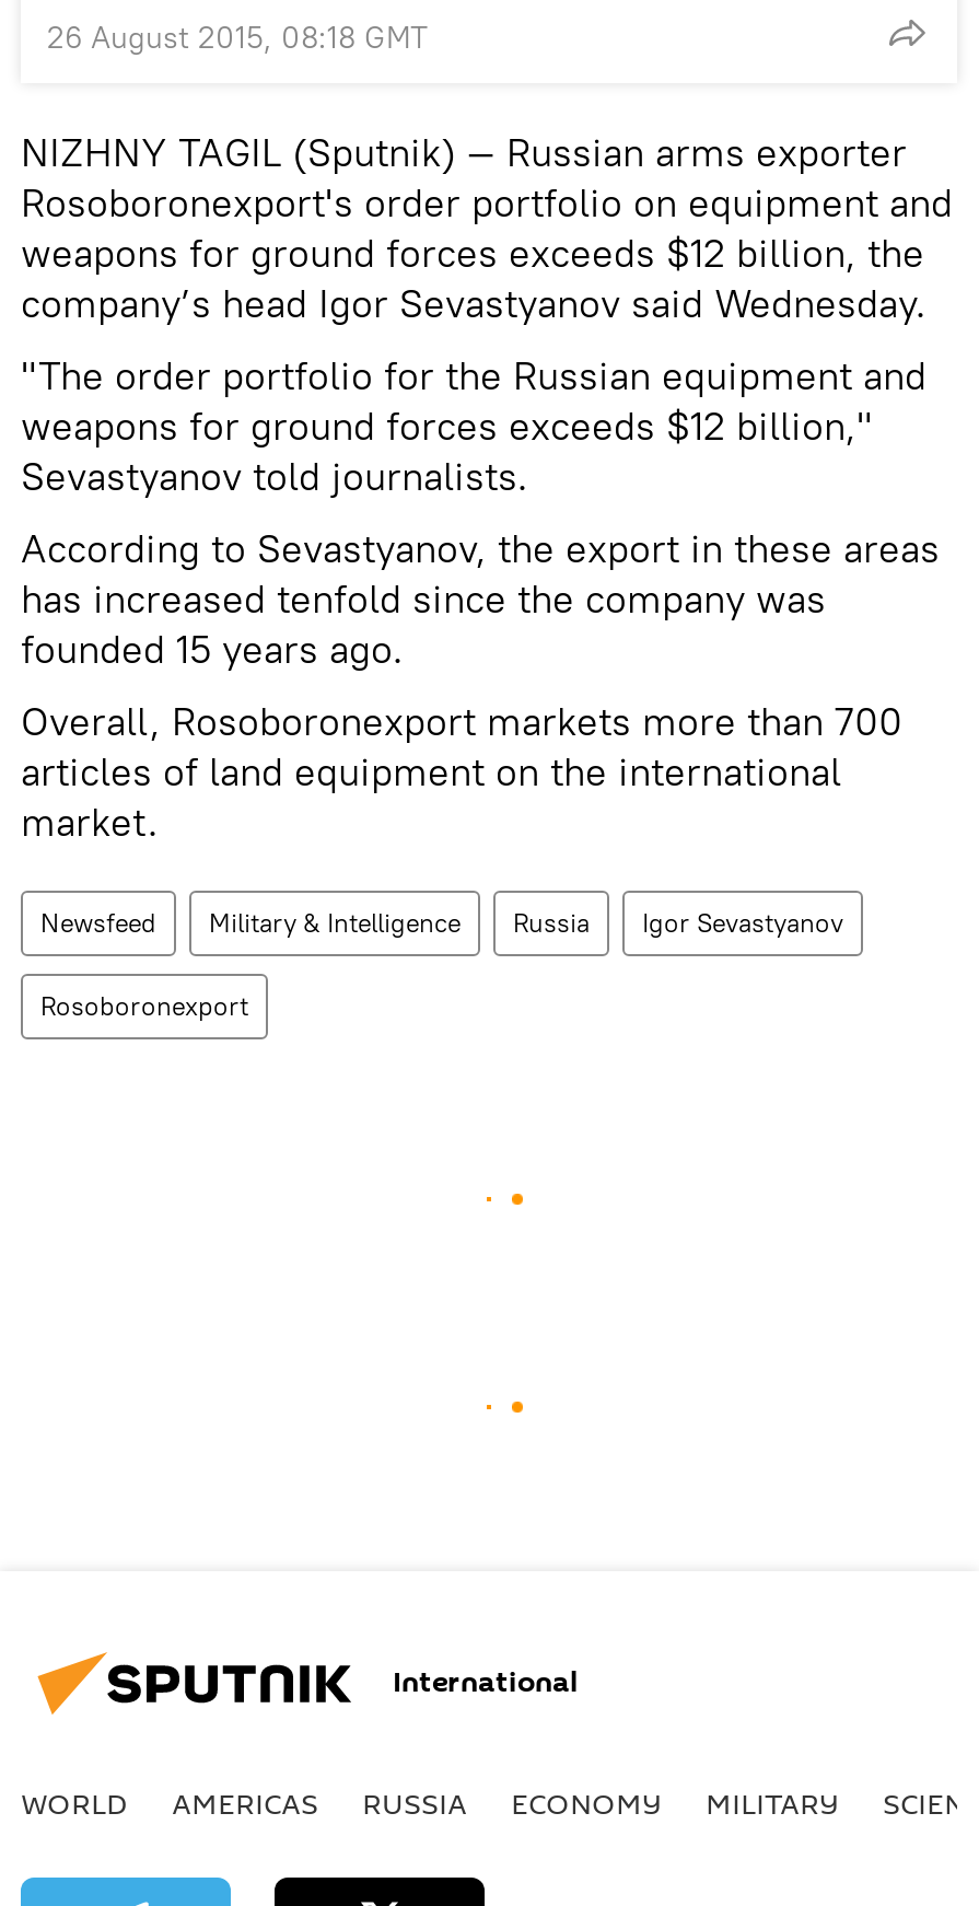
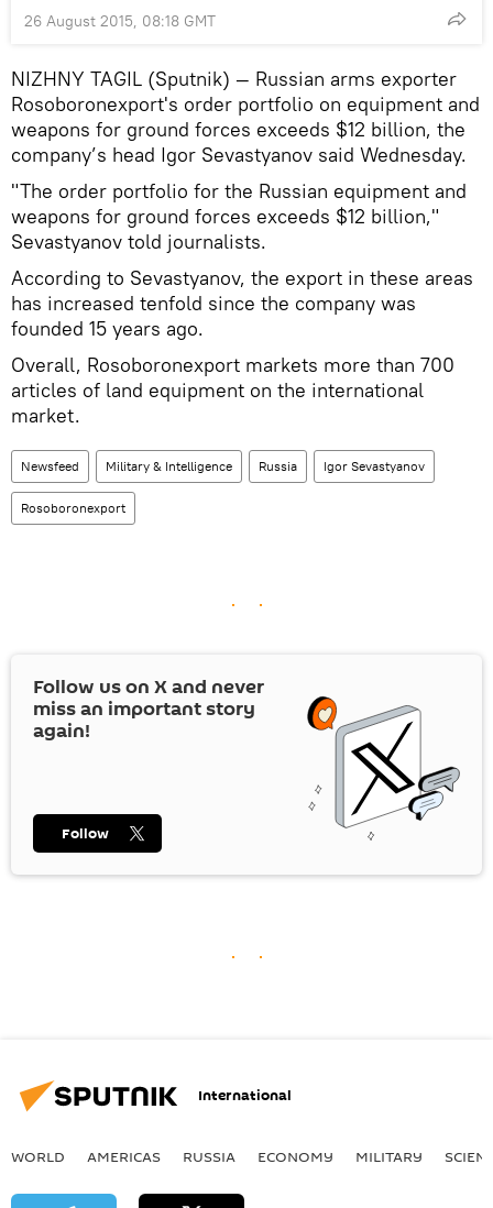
none -> [33,673,461,841] [image] | Follow us on X and never | miss an important story | again!
none -> [62,823,109,844] Follow

